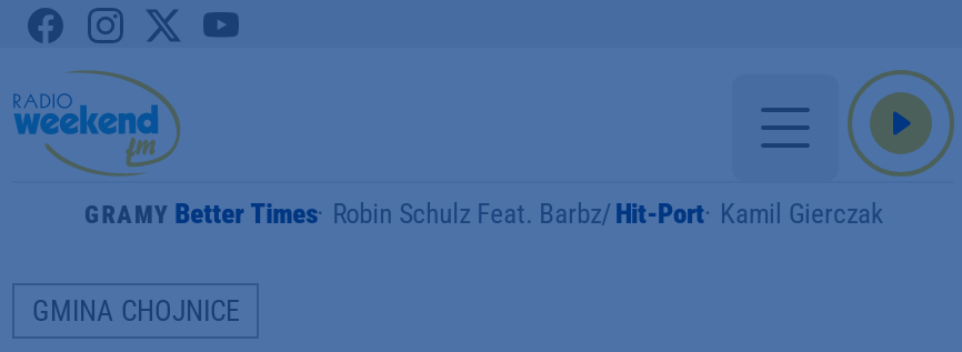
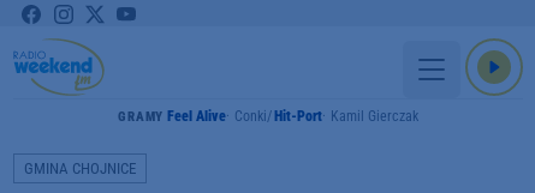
[84,197,882,230] GRAMY Better Times Robin Schulz Feat. Barbz Hit-Port Kamil Gierczak -> [118,107,418,125] GRAMY Feel Alive Conki Hit-Port Kamil Gierczak

